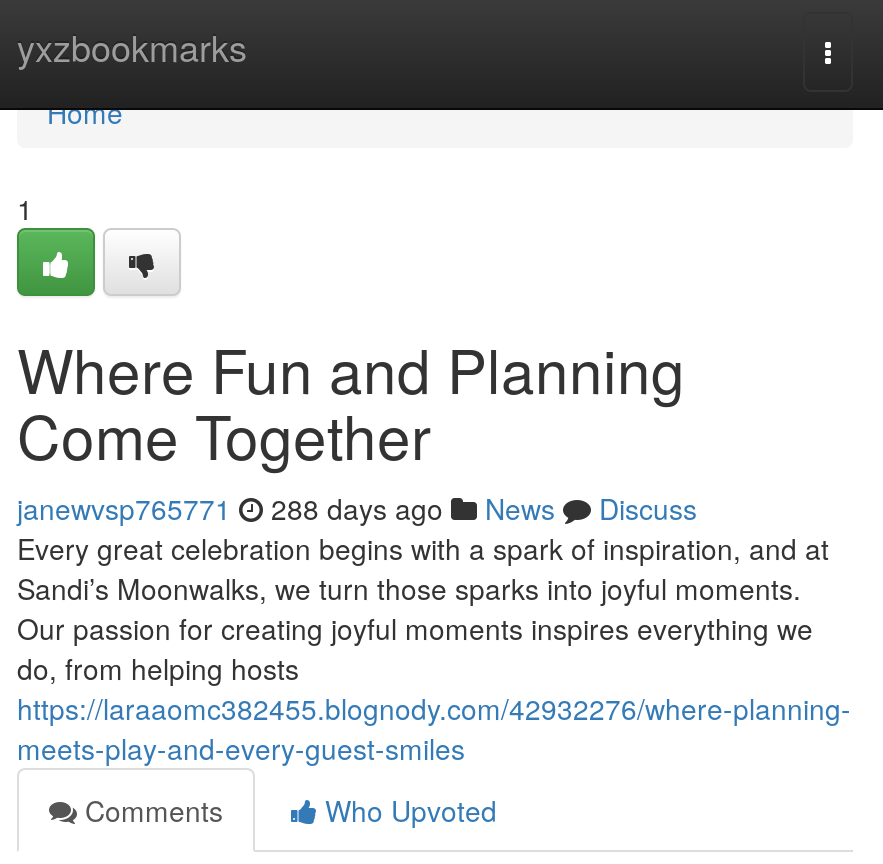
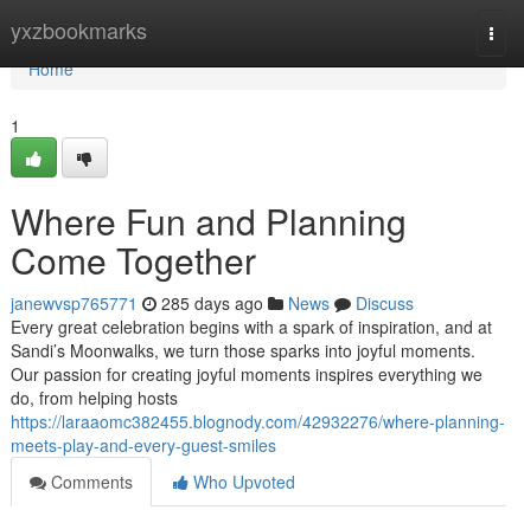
[17,488,697,528] janewvsp765771 288 days ago News Discuss -> [11,291,414,315] janewvsp765771 285 days ago News Discuss

